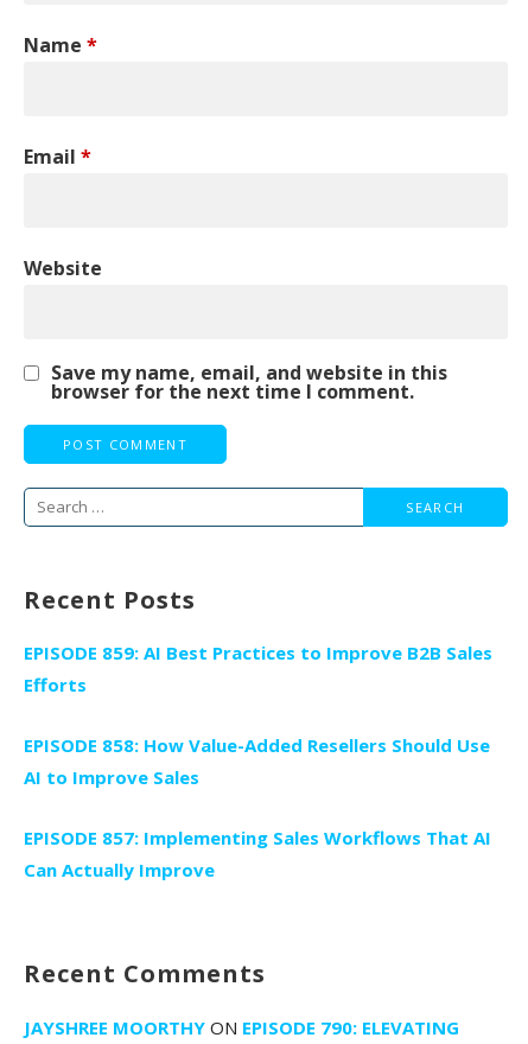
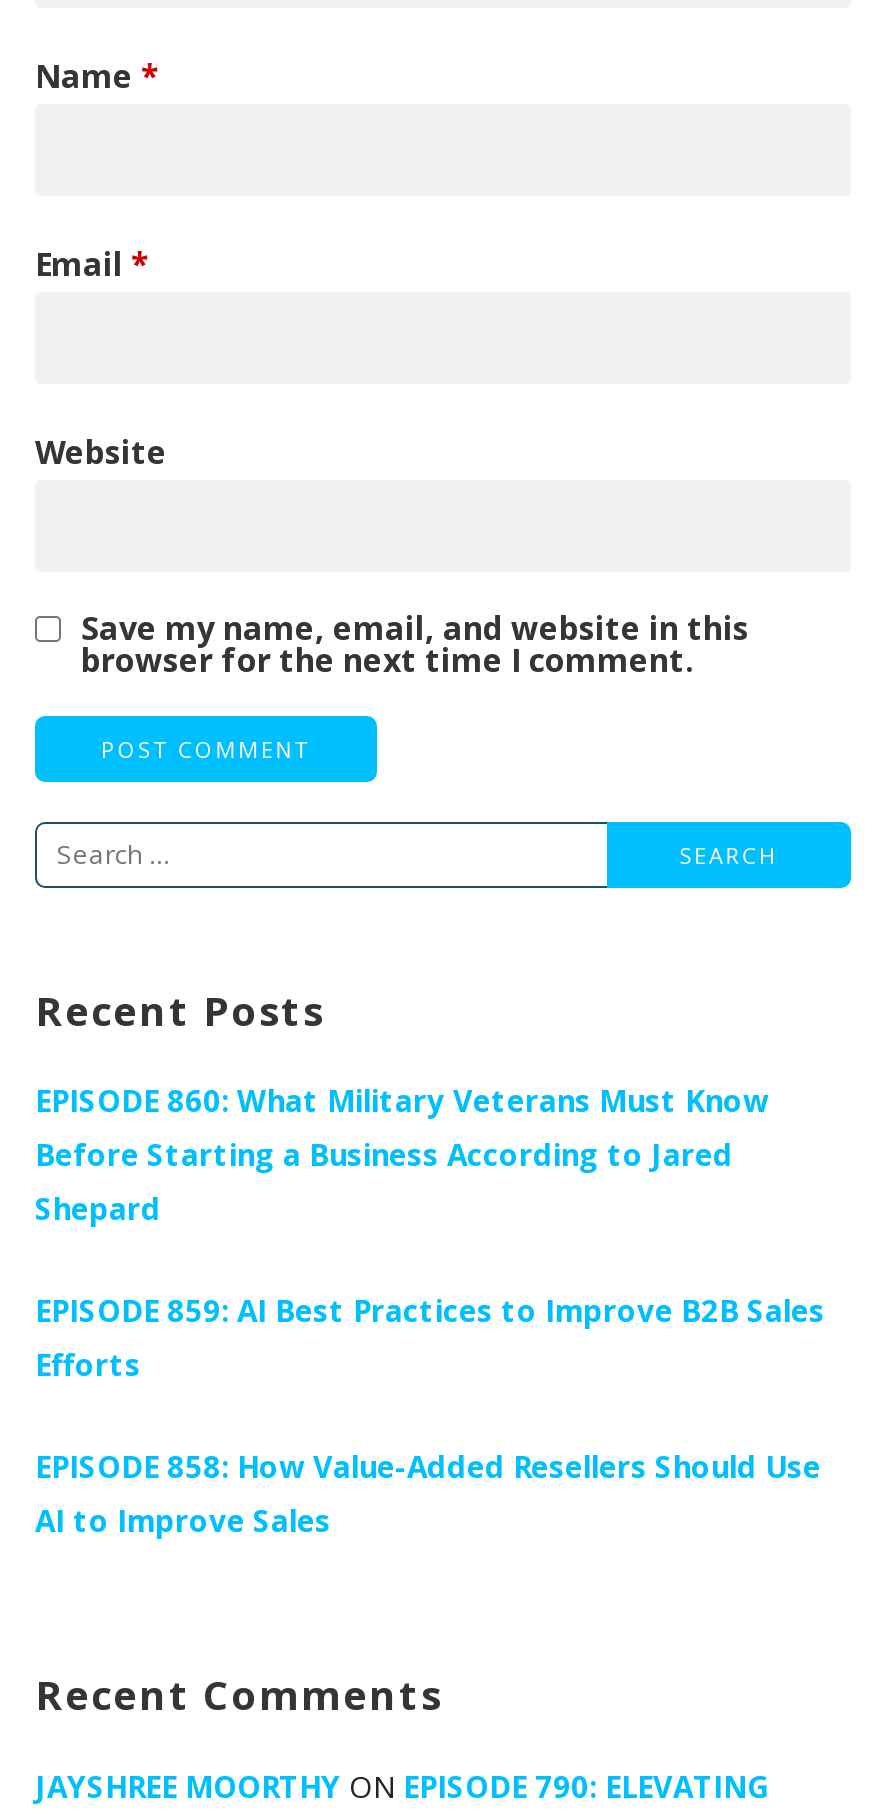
none -> [35,1080,769,1228] EPISODE 860: What Military Veterans Must Know | Before Starting a Business According to Jared | Shepard
moved [24,641,492,789] -> [35,1290,825,1540]: EPISODE 859: AI Best Practices to Improve B2B Sales | Efforts | EPISODE 858: How Value-Added Resellers Should Use | AI to Improve Sales
[24,826,491,881] EPISODE 857: Implementing Sales Workflows That AI | Can Actually Improve -> none

